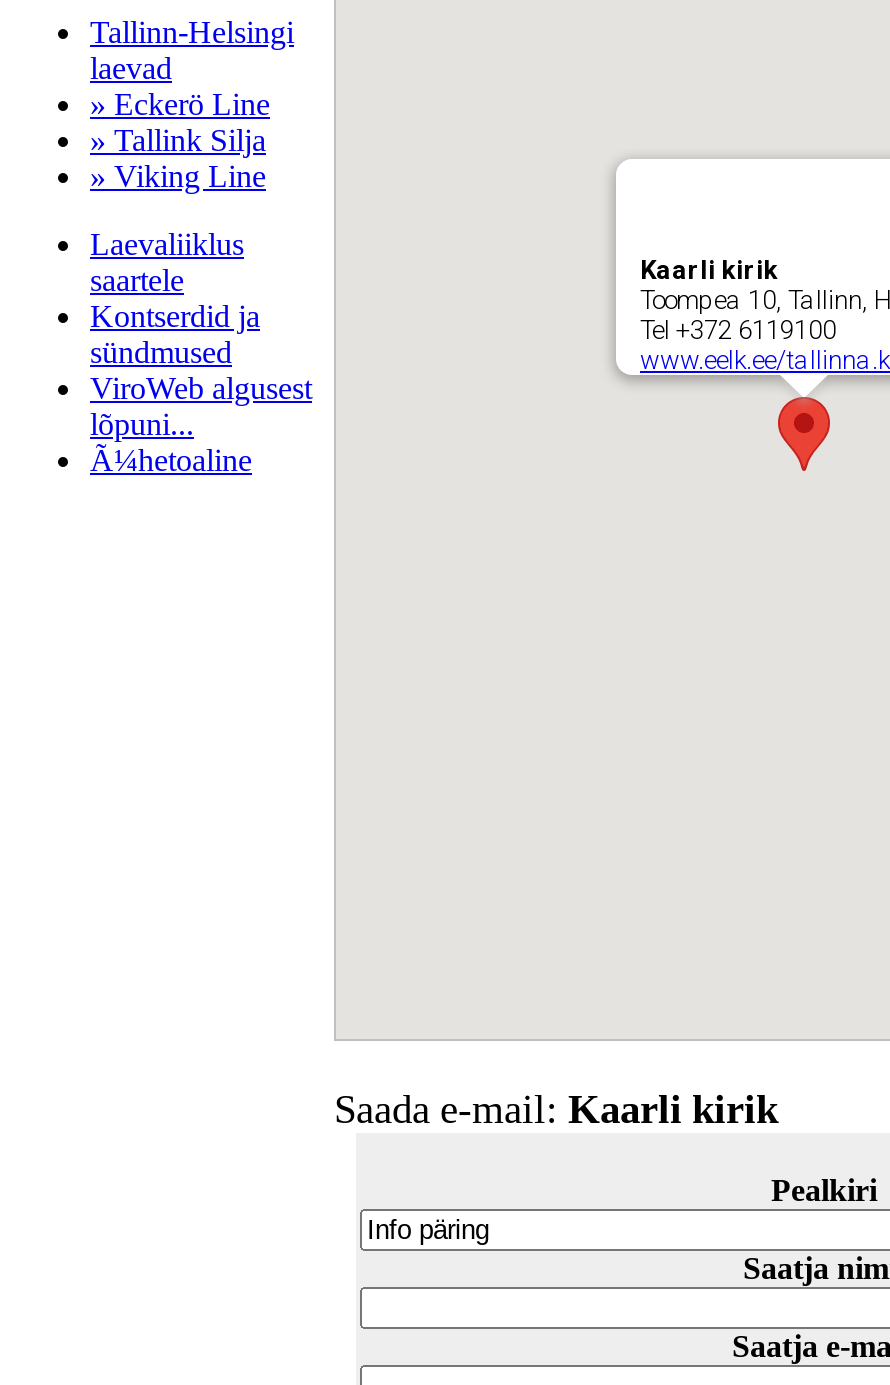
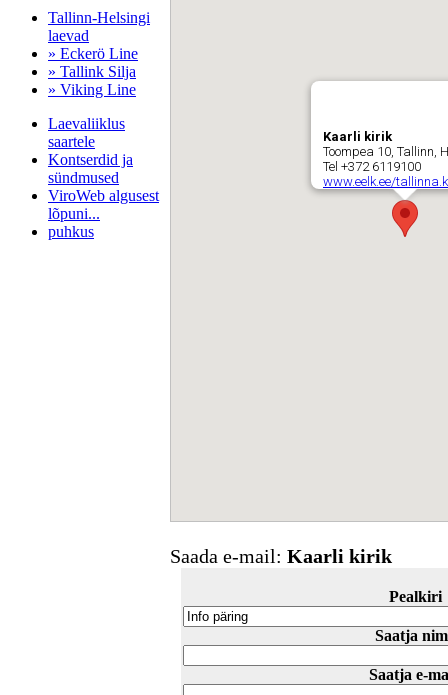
[90,443,252,477] Ã¼hetoaline -> [48,223,94,240] puhkus

